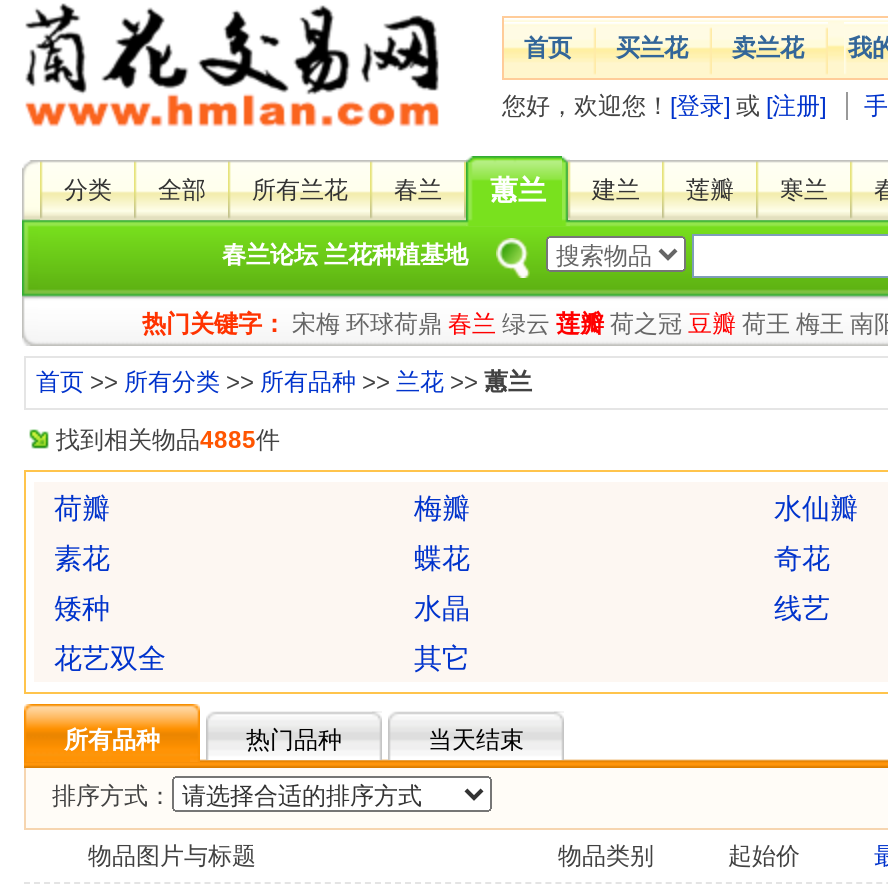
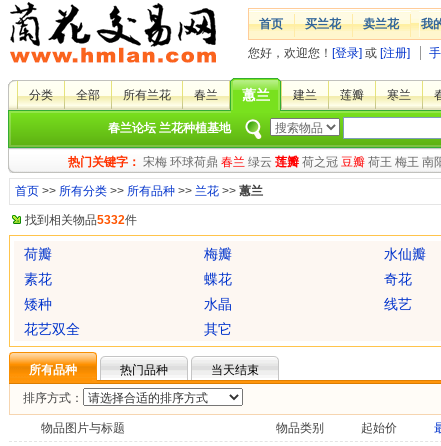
[56,426,280,454] 找到相关物品4885件 -> [25,213,137,227] 找到相关物品5332件

